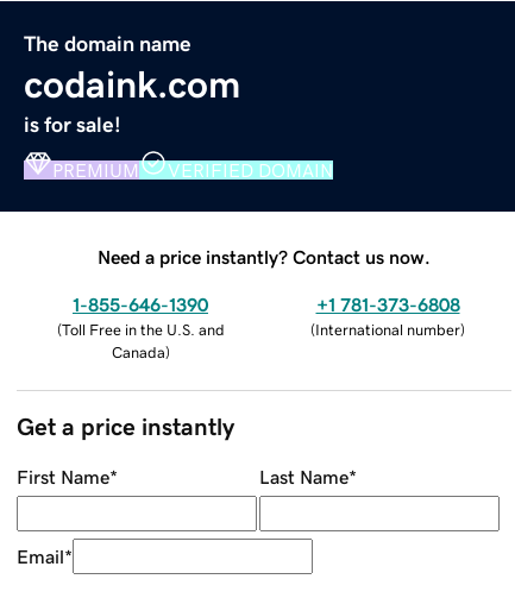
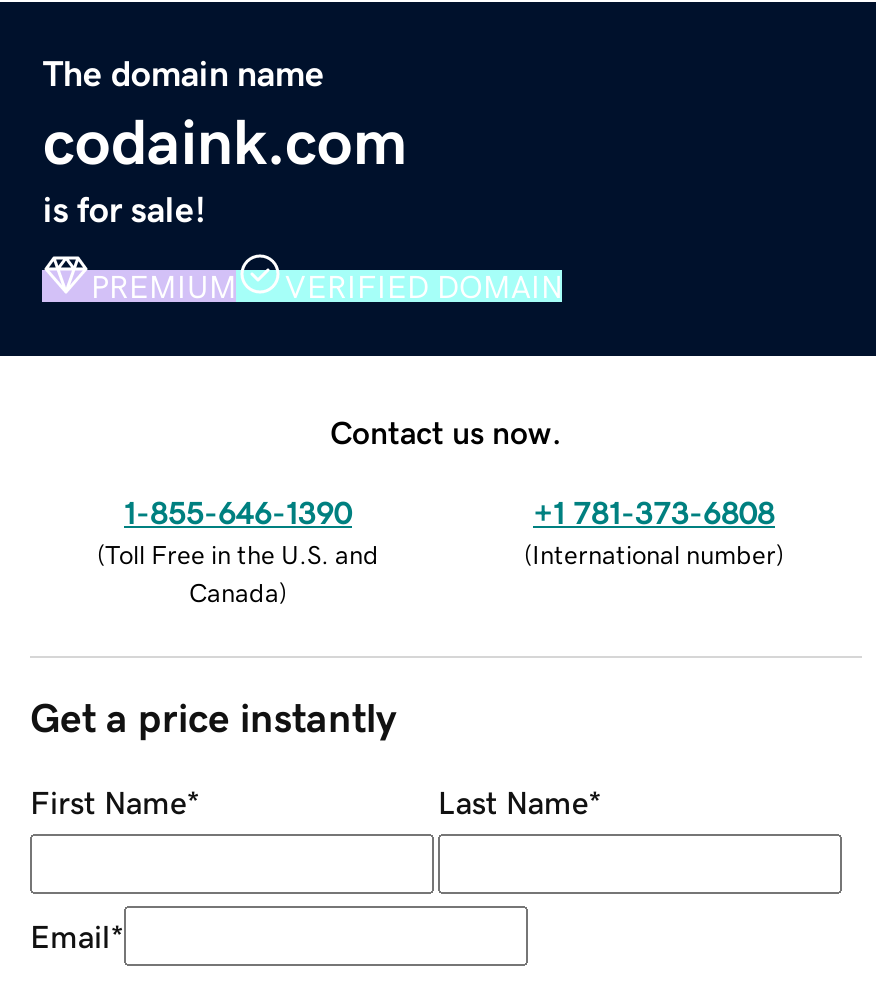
[98,247,431,266] Need a price instantly? Contact us now. -> [330,415,562,447] Contact us now.

